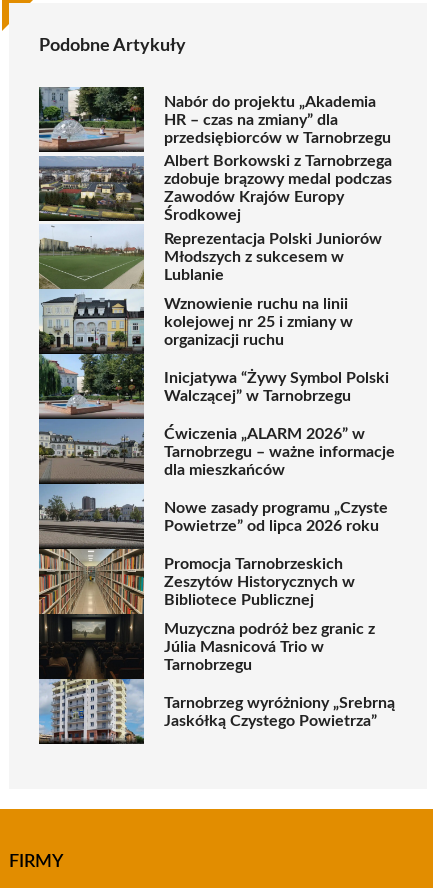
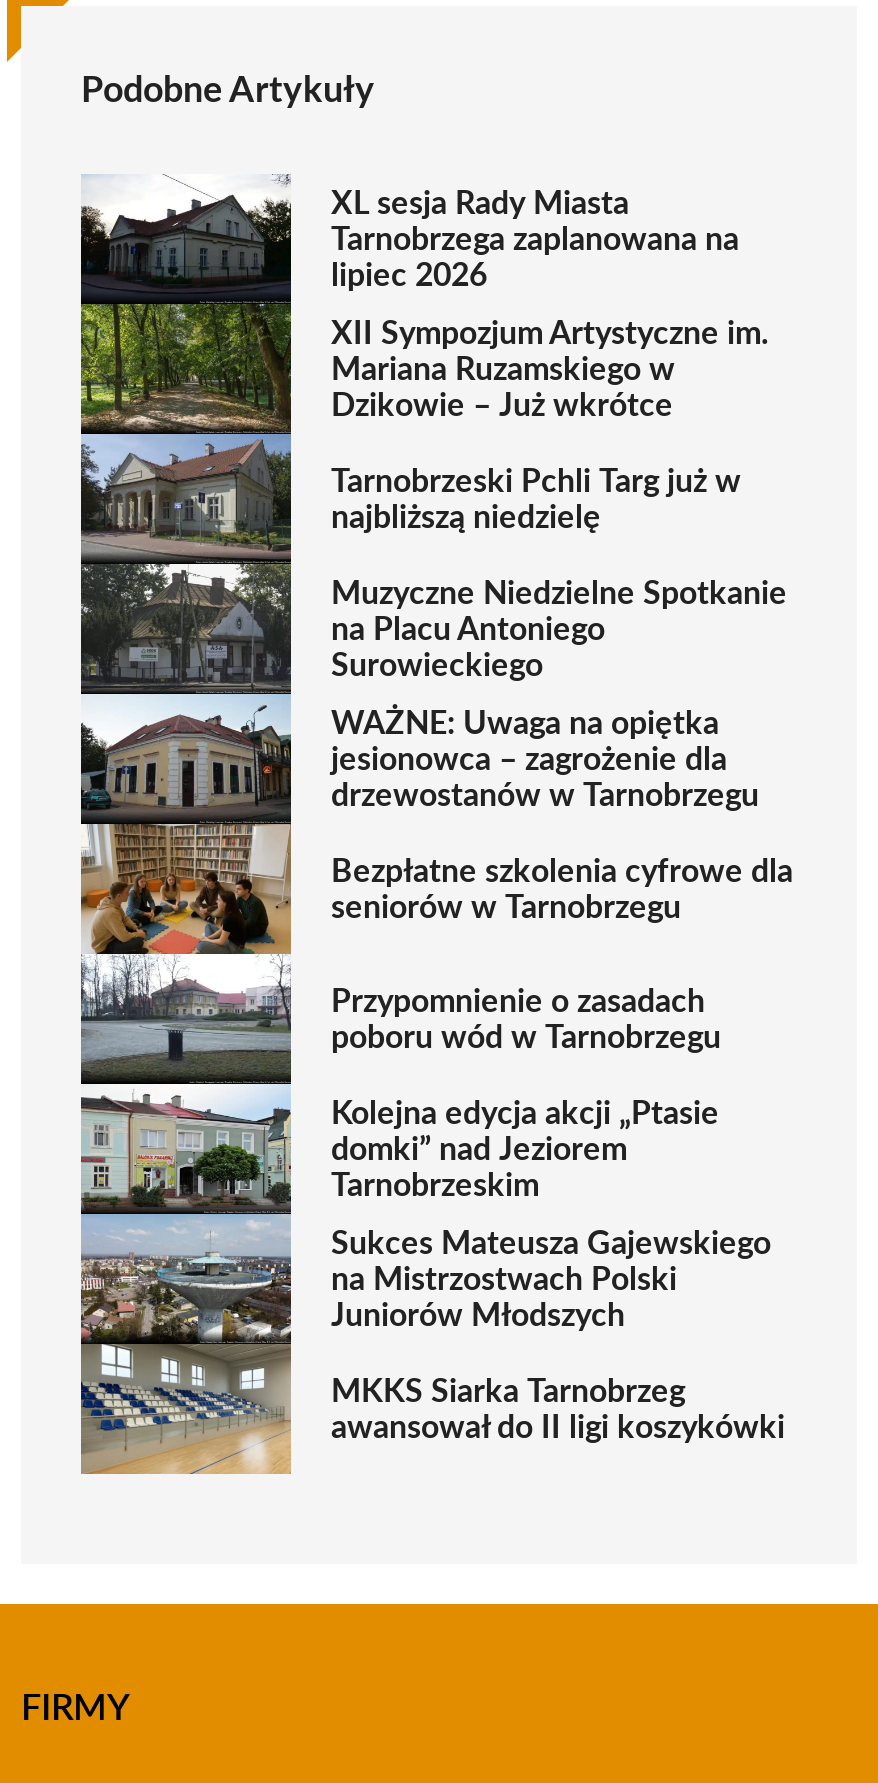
[38,86,391,745] [image] | Nabór do projektu „Akademia | HR – czas na zmiany” dla | przedsiębiorców w Tarnobrzegu -> [79,174,739,1476] [image] | XL sesja Rady Miasta | Tarnobrzega zaplanowana na | lipiec 2026
[164,153,392,223] Albert Borkowski z Tarnobrzega | zdobuje brązowy medal podczas | Zawodów Krajów Europy | Środkowej -> [331,317,769,421] XII Sympozjum Artystyczne im. | Mariana Ruzamskiego w | Dzikowie – Już wkrótce
[164,230,382,282] Reprezentacja Polski Juniorów | Młodszych z sukcesem w | Lublanie -> [331,465,741,533] Tarnobrzeski Pchli Targ już w | najbliższą niedzielę
[164,295,353,347] Wznowienie ruchu na linii | kolejowej nr 25 i zmiany w | organizacji ruchu -> [331,577,787,681] Muzyczne Niedzielne Spotkanie | na Placu Antoniego | Surowieckiego
[164,369,389,403] Inicjatywa “Żywy Symbol Polski | Walczącej” w Tarnobrzegu -> [331,707,759,811] WAŻNE: Uwaga na opiętka | jesionowca – zagrożenie dla | drzewostanów w Tarnobrzegu
[164,425,395,477] Ćwiczenia „ALARM 2026” w | Tarnobrzegu – ważne informacje | dla mieszkańców -> [331,855,793,923] Bezpłatne szkolenia cyfrowe dla | seniorów w Tarnobrzegu
[164,499,388,533] Nowe zasady programu „Czyste | Powietrze” od lipca 2026 roku -> [331,985,721,1053] Przypomnienie o zasadach | poboru wód w Tarnobrzegu
[164,555,355,607] Promocja Tarnobrzeskich | Zeszytów Historycznych w | Bibliotece Publicznej -> [331,1097,719,1201] Kolejna edycja akcji „Ptasie | domki” nad Jeziorem | Tarnobrzeskim
[164,620,375,672] Muzyczna podróż bez granic z | Júlia Masnicová Trio w | Tarnobrzegu -> [331,1227,771,1331] Sukces Mateusza Gajewskiego | na Mistrzostwach Polski | Juniorów Młodszych
[164,694,395,728] Tarnobrzeg wyróżniony „Srebrną | Jaskółką Czystego Powietrza” -> [331,1375,785,1443] MKKS Siarka Tarnobrzeg | awansował do II ligi koszykówki

